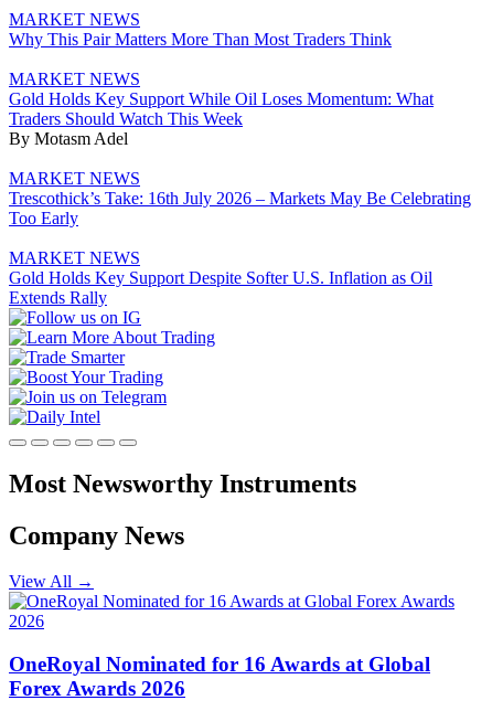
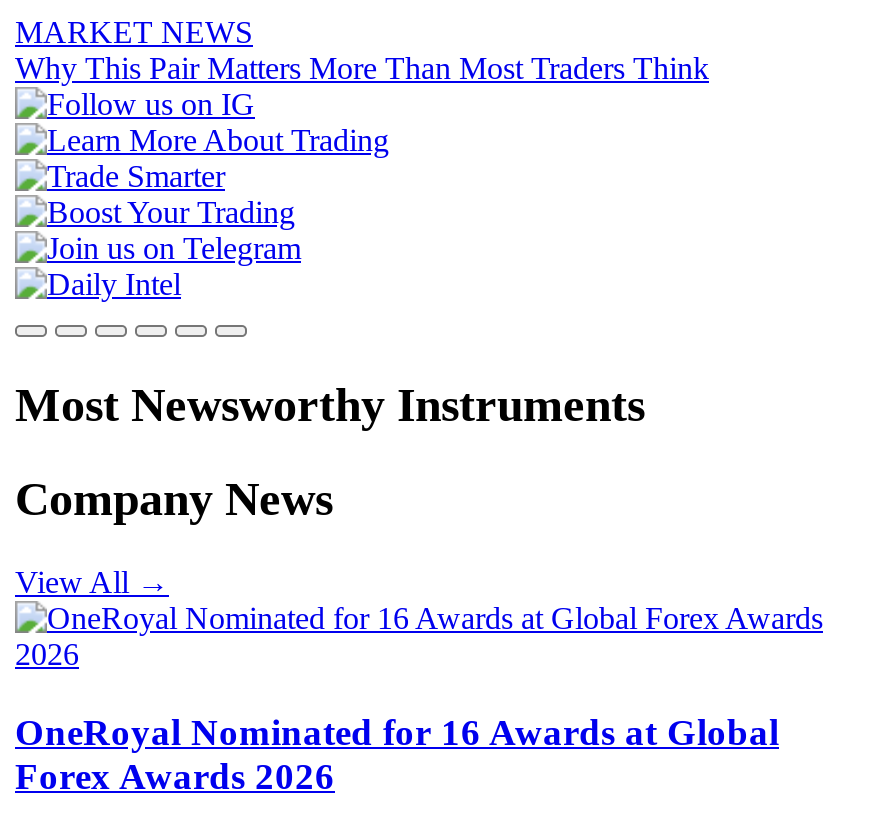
[9,69,471,307] MARKET NEWS | Gold Holds Key Support While Oil Loses Momentum: What | Traders Should Watch This Week | By Motasm Adel | MARKET NEWS | Trescothick’s Take: 16th July 2026 – Markets May Be Celebrating | Too Early | MARKET NEWS | Gold Holds Key Support Despite Softer U.S. Inflation as Oil | Extends Rally -> none

